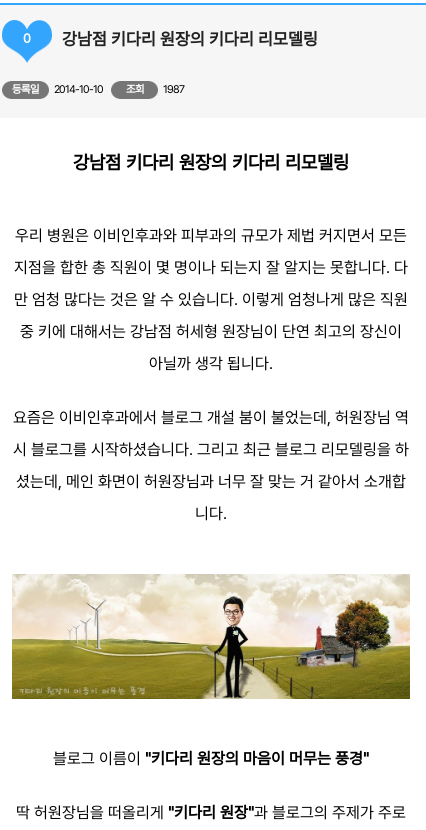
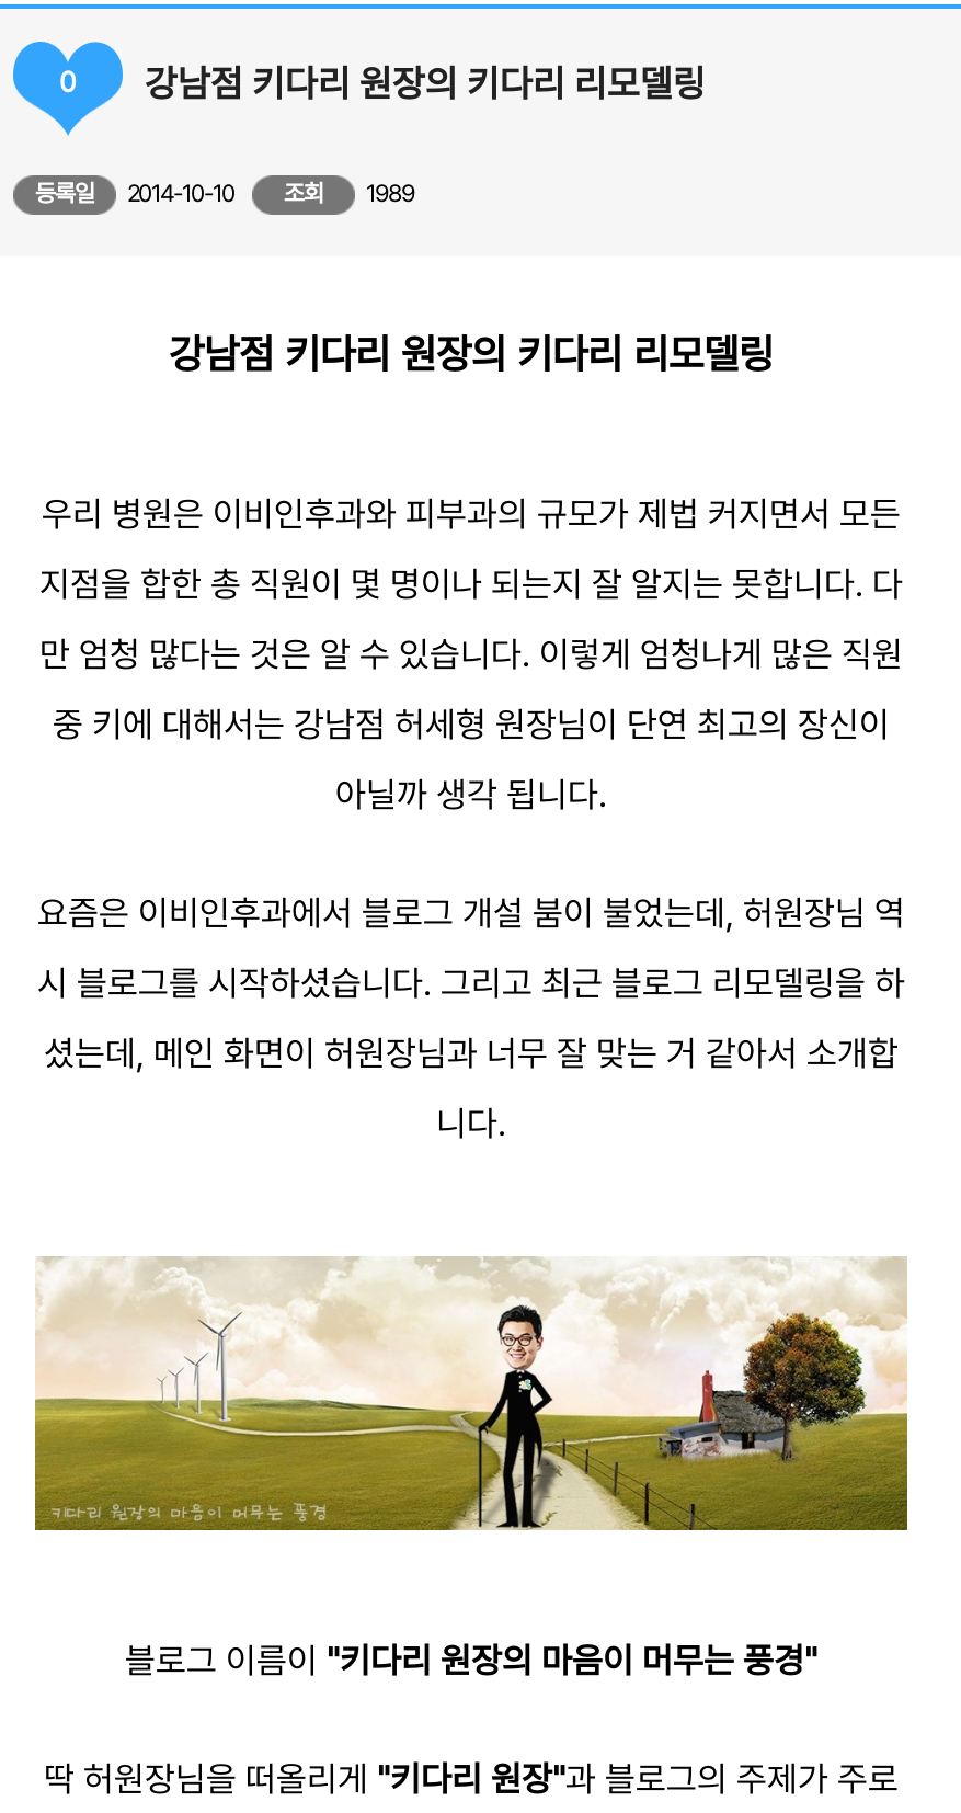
[12,83,184,96] 등록일 2014-10-10 조회 1987 -> [35,180,414,208] 등록일 2014-10-10 조회 1989

